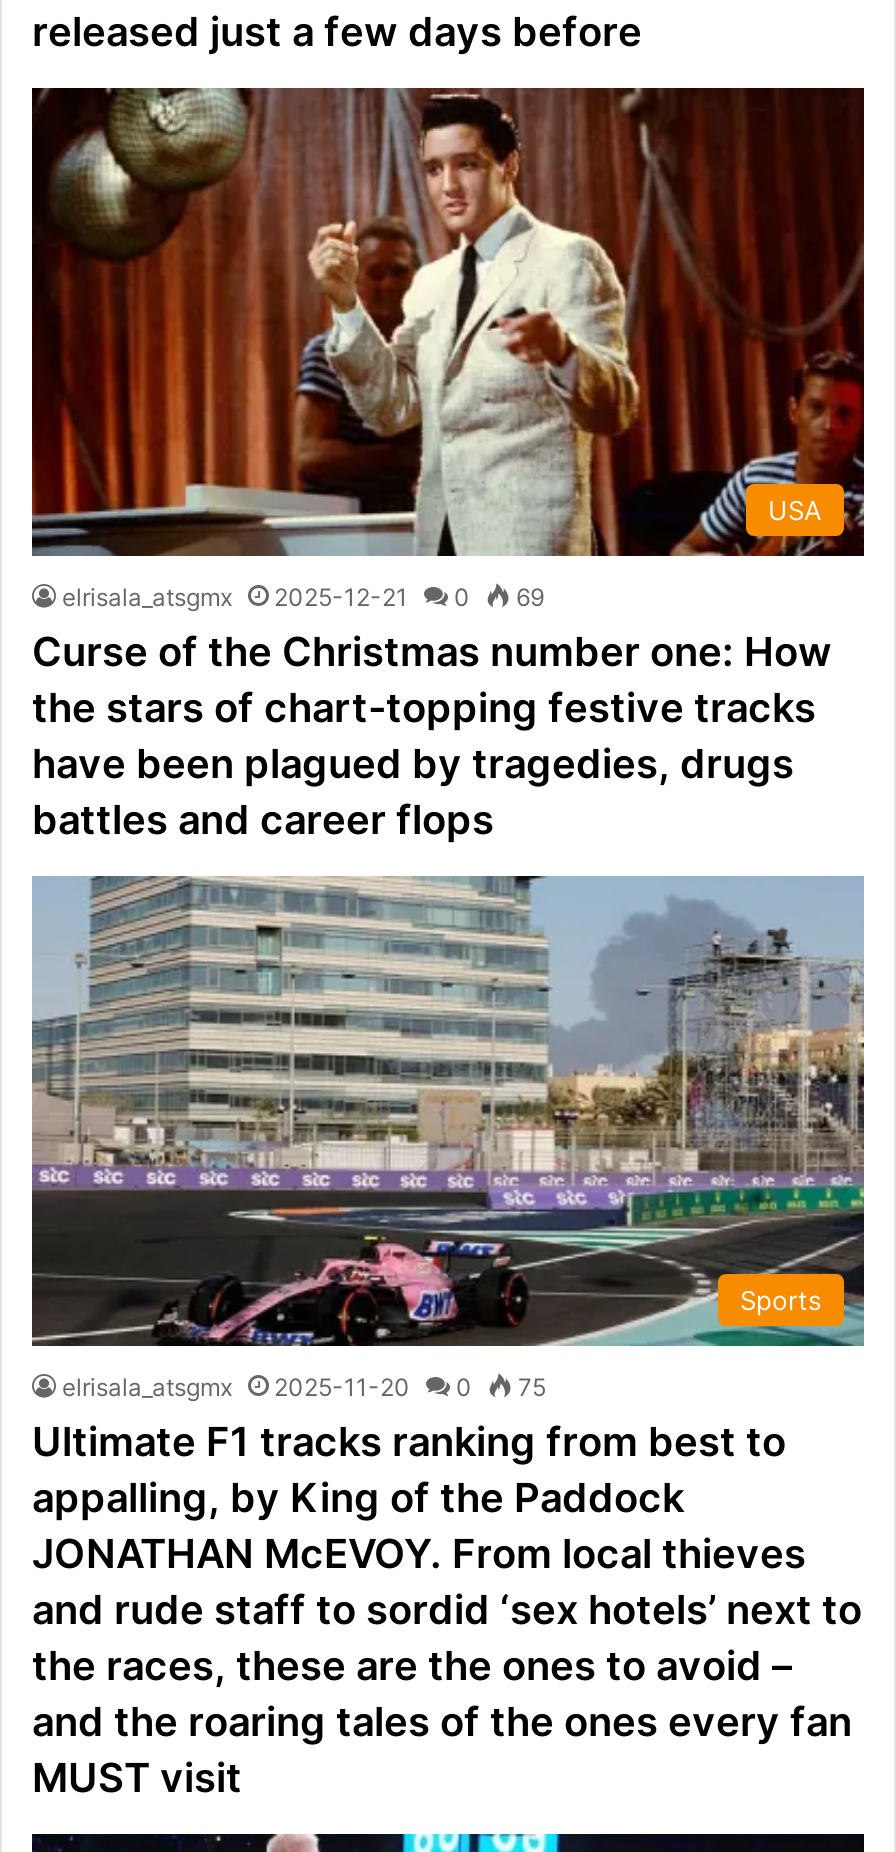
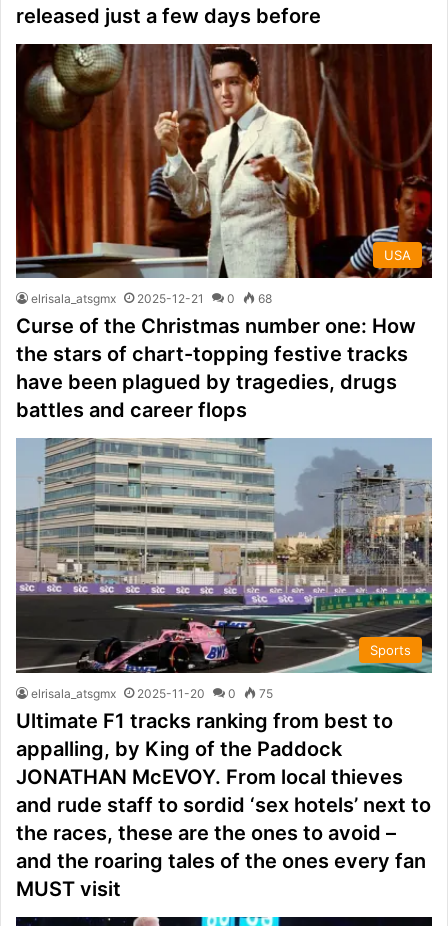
[62,583,544,613] elrisala_atsgmx 2025-12-21 0 69 -> [31,291,272,306] elrisala_atsgmx 2025-12-21 0 68

